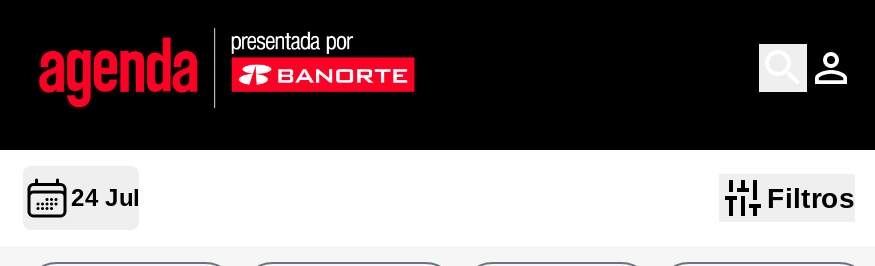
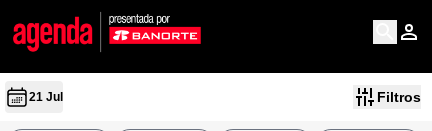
[71,184,139,212] 24 Jul -> [29,90,63,104] 21 Jul

